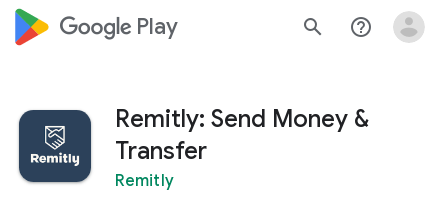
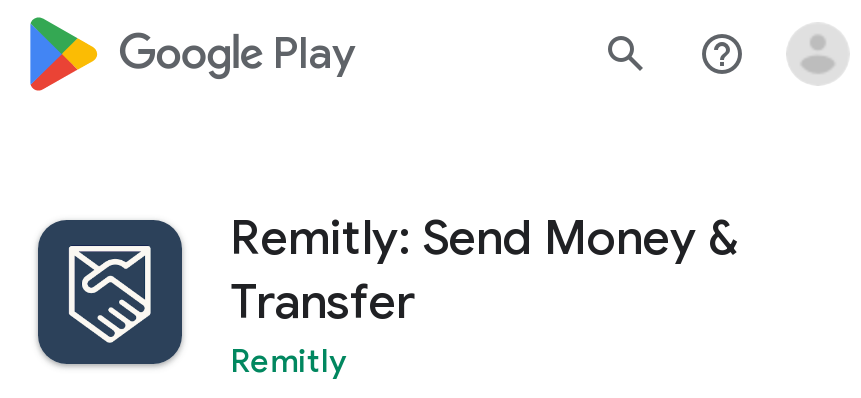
[30,123,80,171] [image] -> [62,244,158,344] [image]

